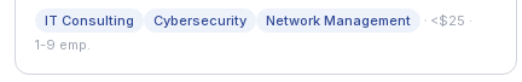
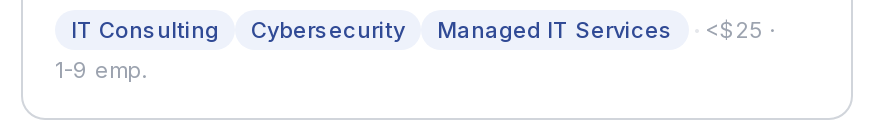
[266,12,411,29] Network Management -> [437,16,673,44] Managed IT Services

